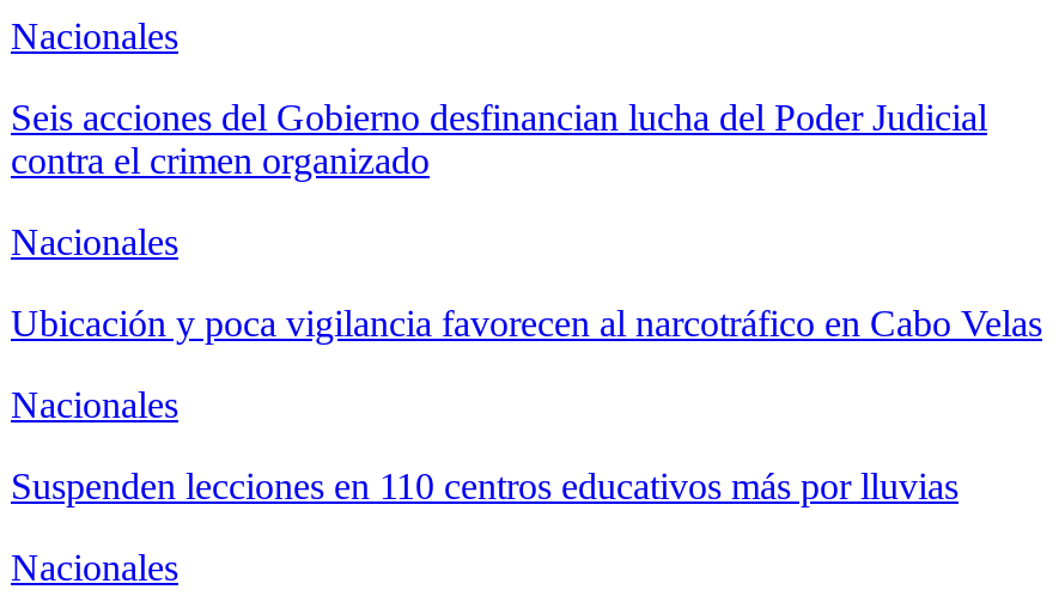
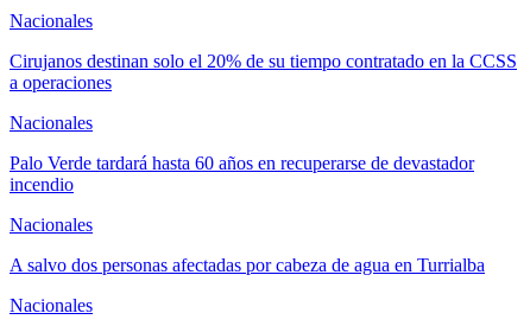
[11,97,987,181] Seis acciones del Gobierno desfinancian lucha del Poder Judicial | contra el crimen organizado -> [10,51,517,93] Cirujanos destinan solo el 20% de su tiempo contratado en la CCSS | a operaciones
[11,303,1042,344] Ubicación y poca vigilancia favorecen al narcotráfico en Cabo Velas -> [10,153,474,195] Palo Verde tardará hasta 60 años en recuperarse de devastador | incendio
[11,466,958,507] Suspenden lecciones en 110 centros educativos más por lluvias -> [10,255,485,275] A salvo dos personas afectadas por cabeza de agua en Turrialba

